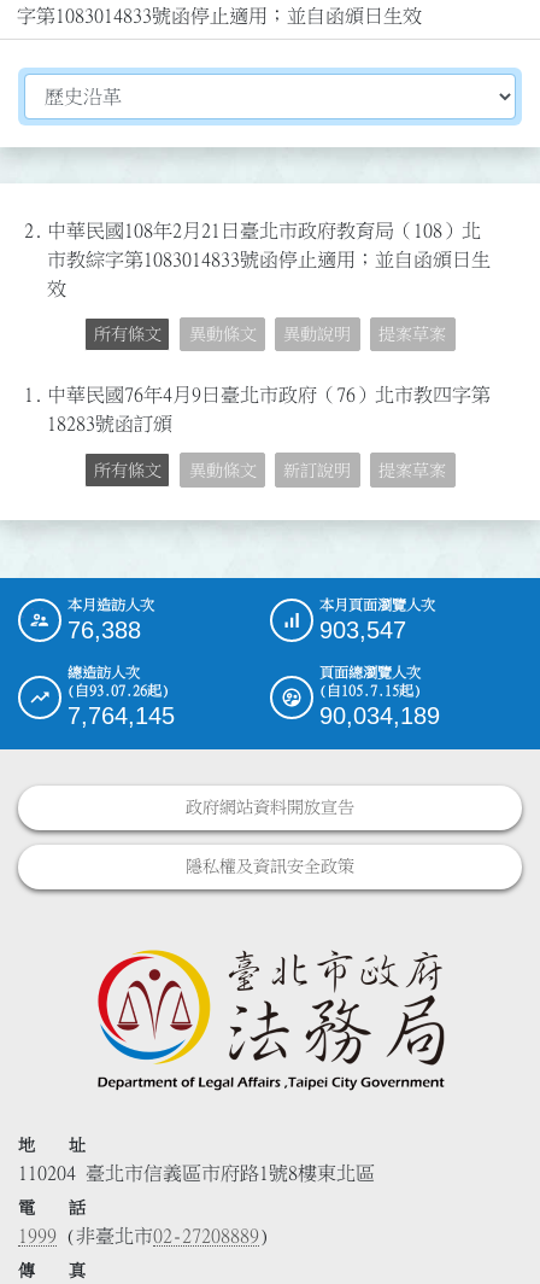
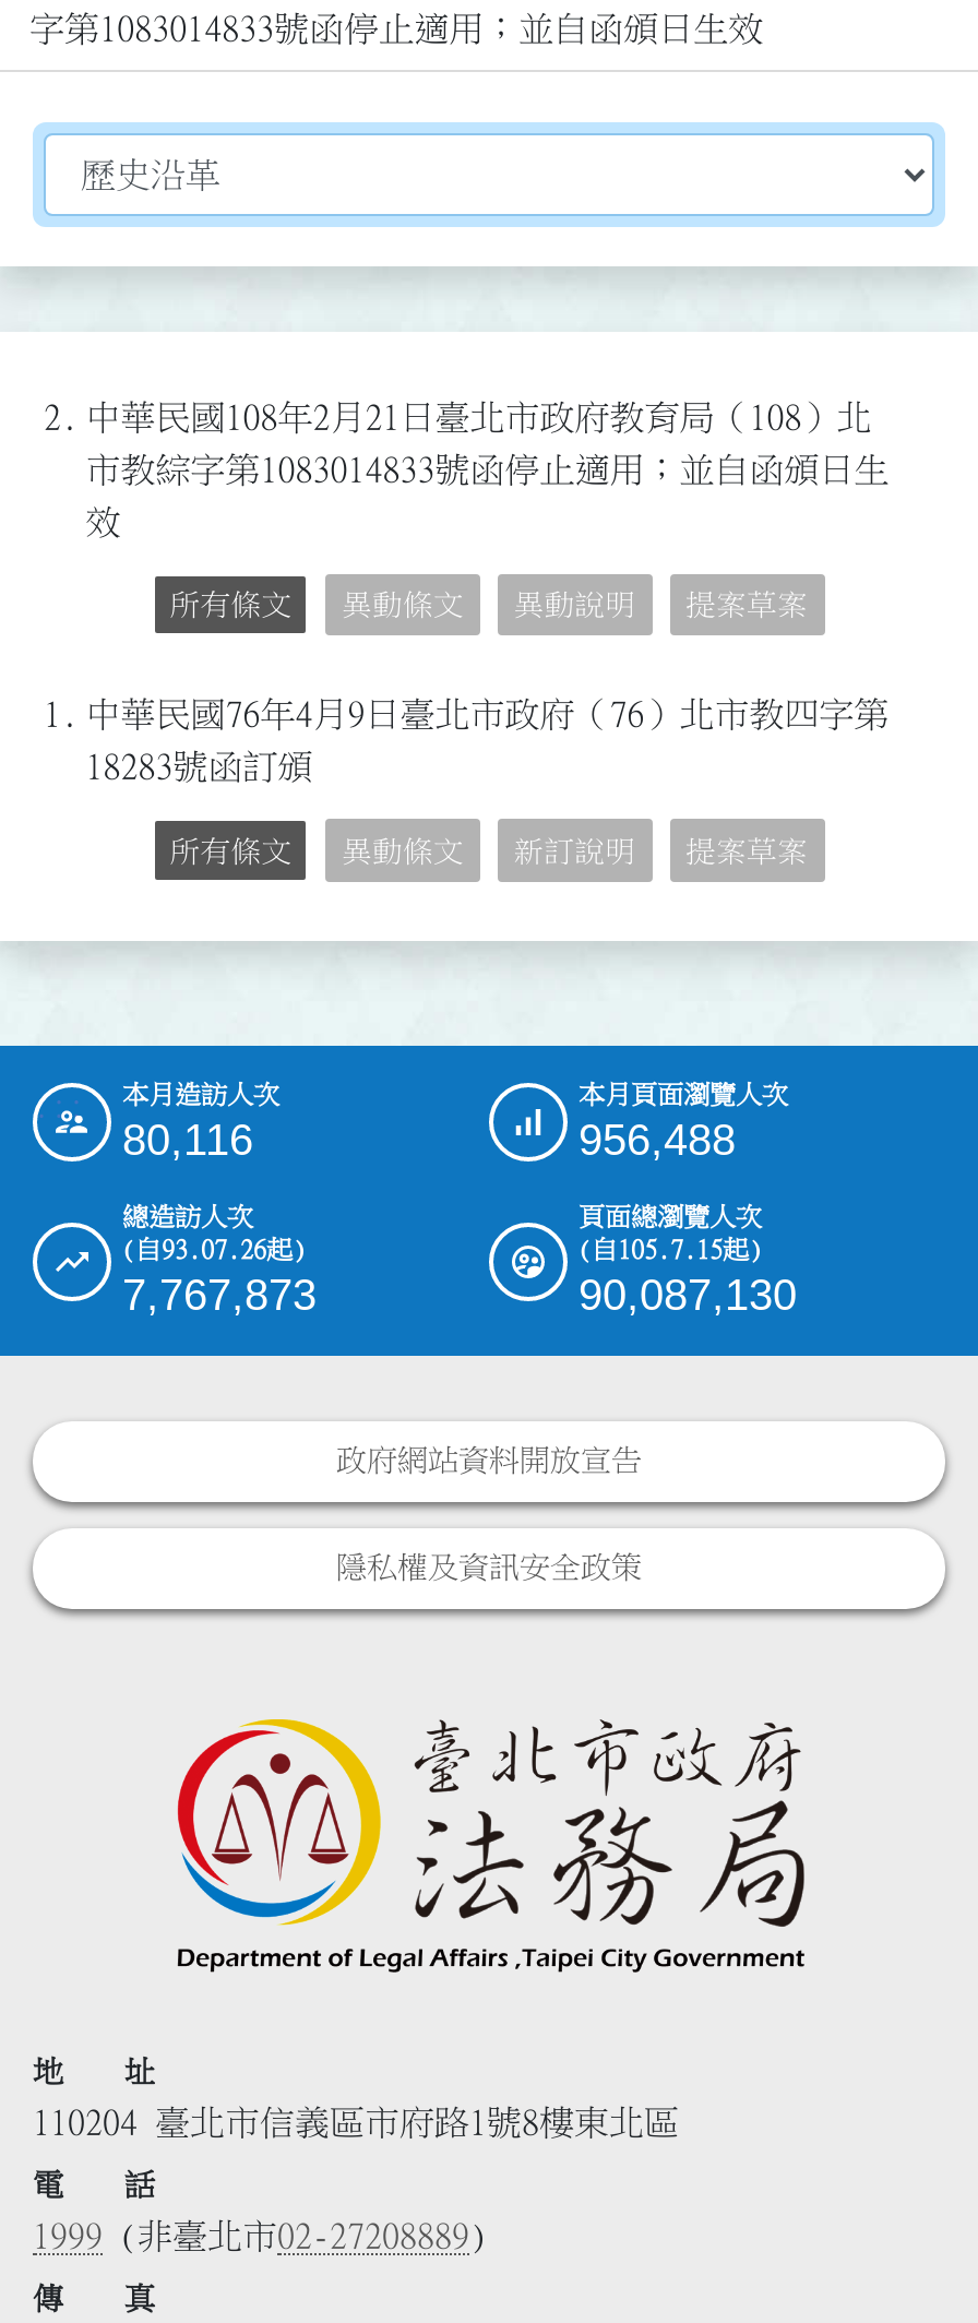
[67,616,141,643] 76,388 -> [122,1115,253,1163] 80,116
[319,616,406,643] 903,547 -> [579,1115,736,1163] 956,488
[67,702,175,729] 7,764,145 -> [122,1270,317,1318] 7,767,873
[319,702,440,729] 90,034,189 -> [579,1270,797,1318] 90,087,130

